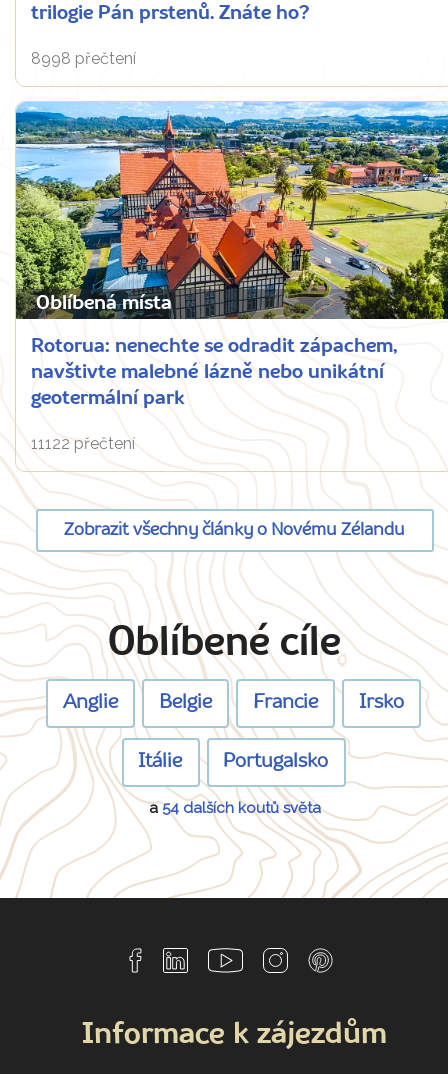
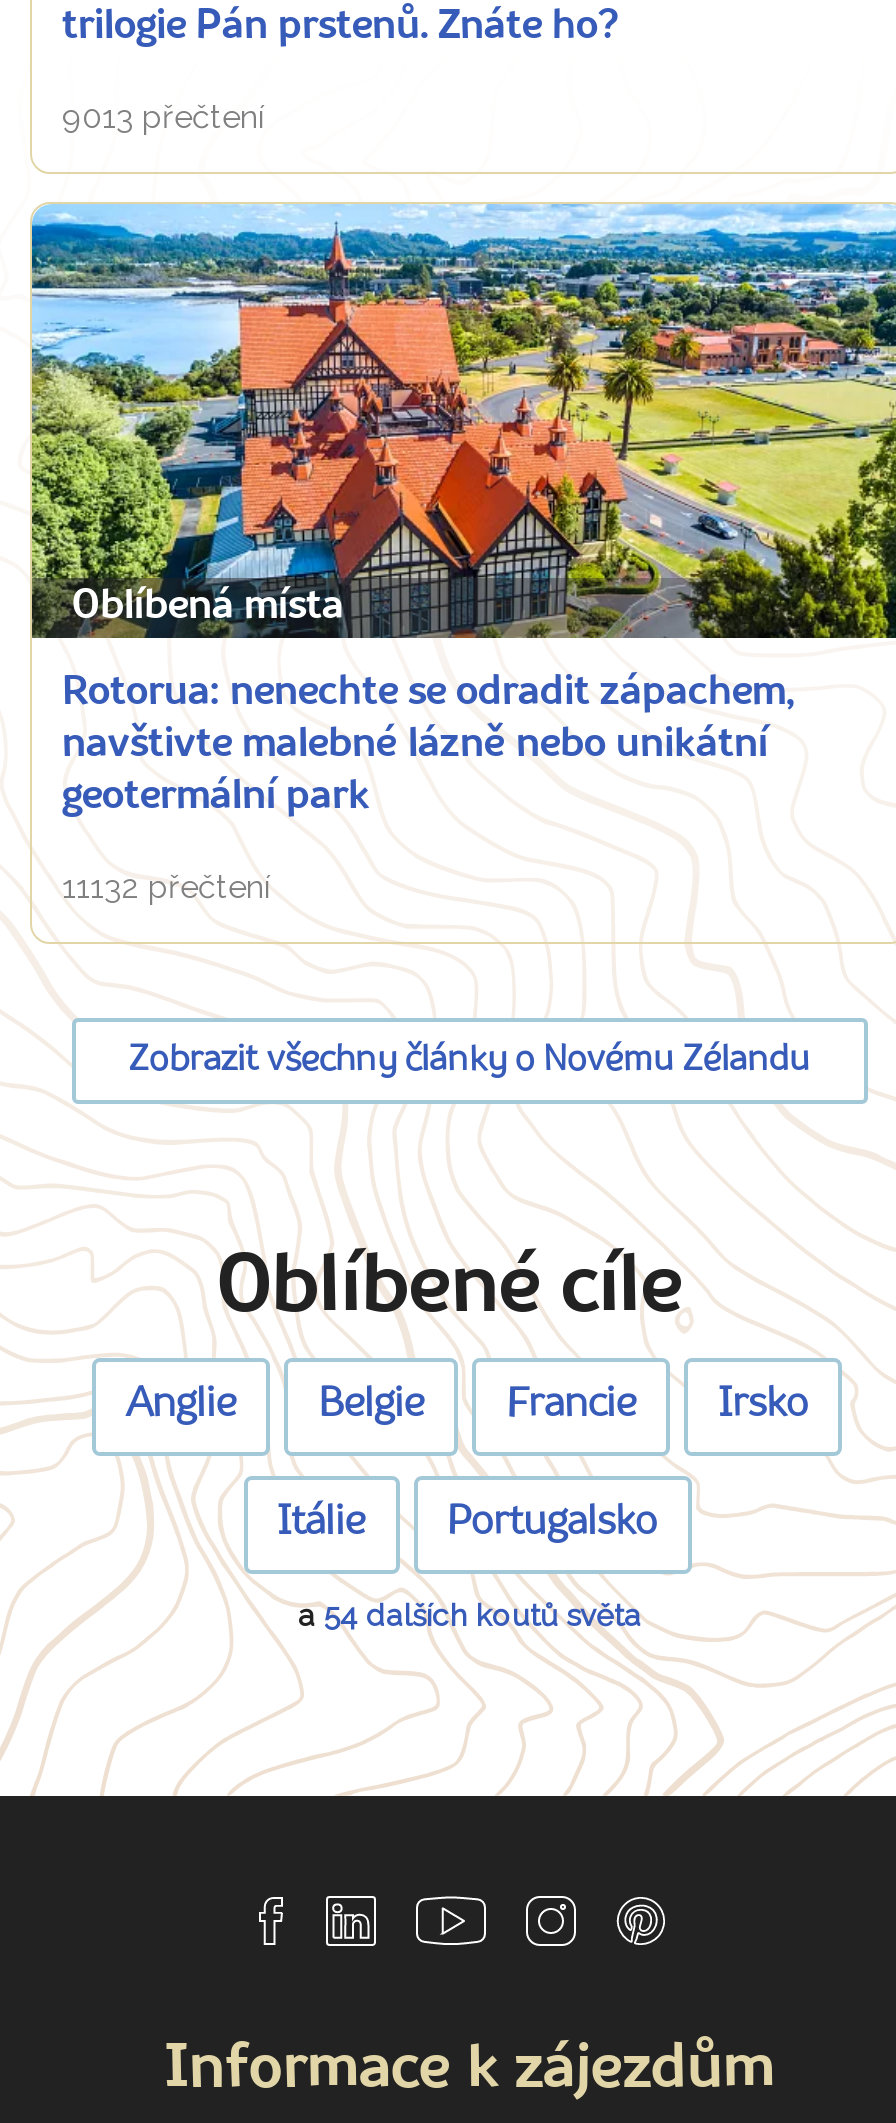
[31,49,136,68] 8998 přečtení -> [62,98,264,136] 9013 přečtení
[31,434,135,453] 11122 přečtení -> [62,869,270,907] 11132 přečtení

